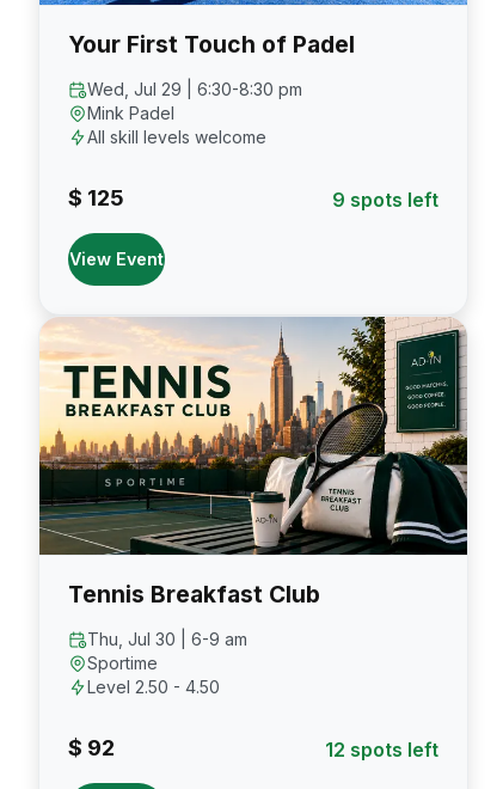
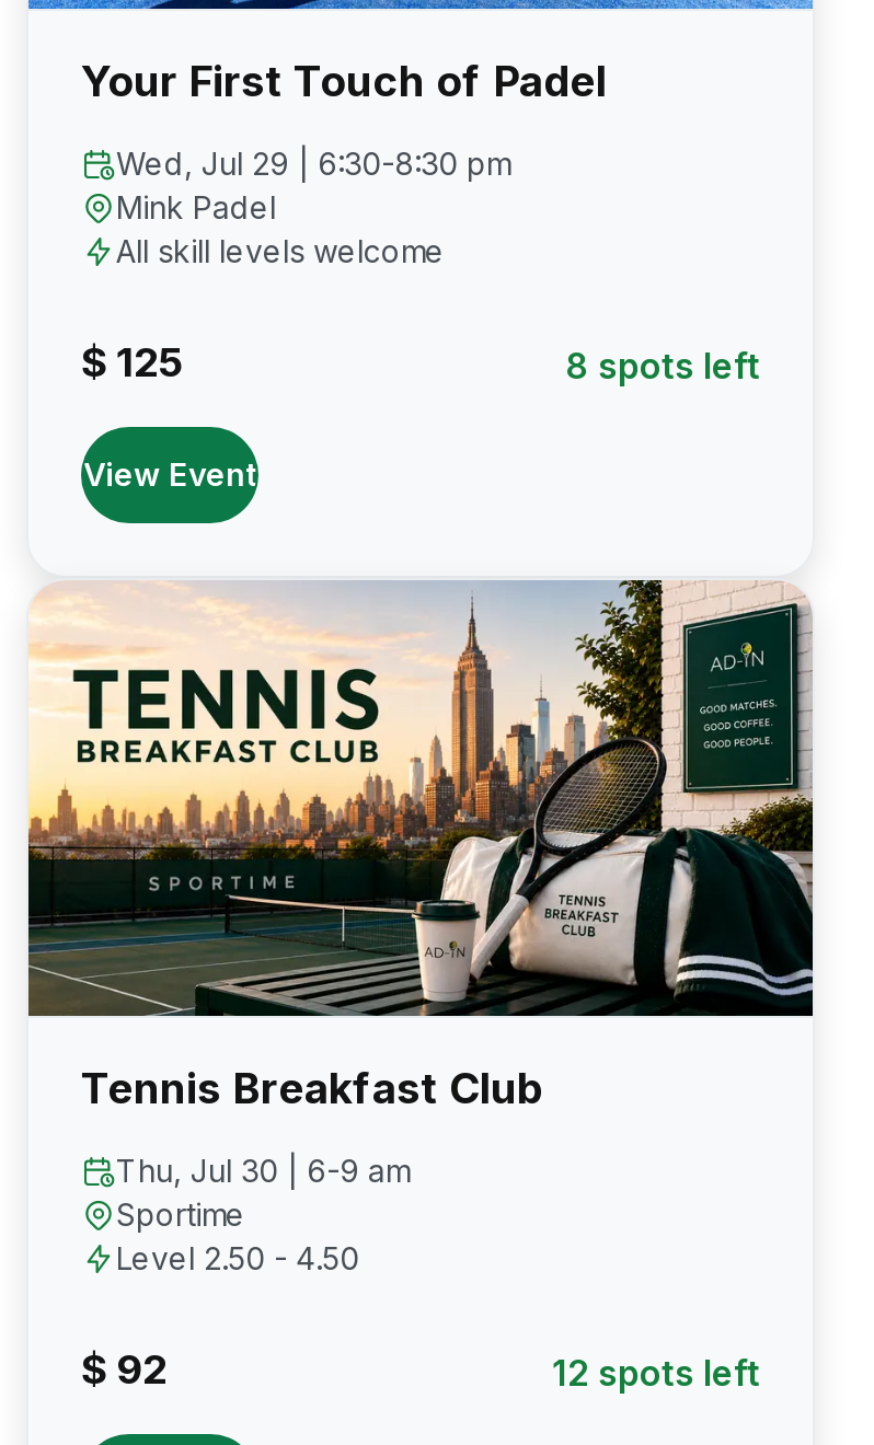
[332,188,438,212] 9 spots left -> [565,344,760,388] 8 spots left

